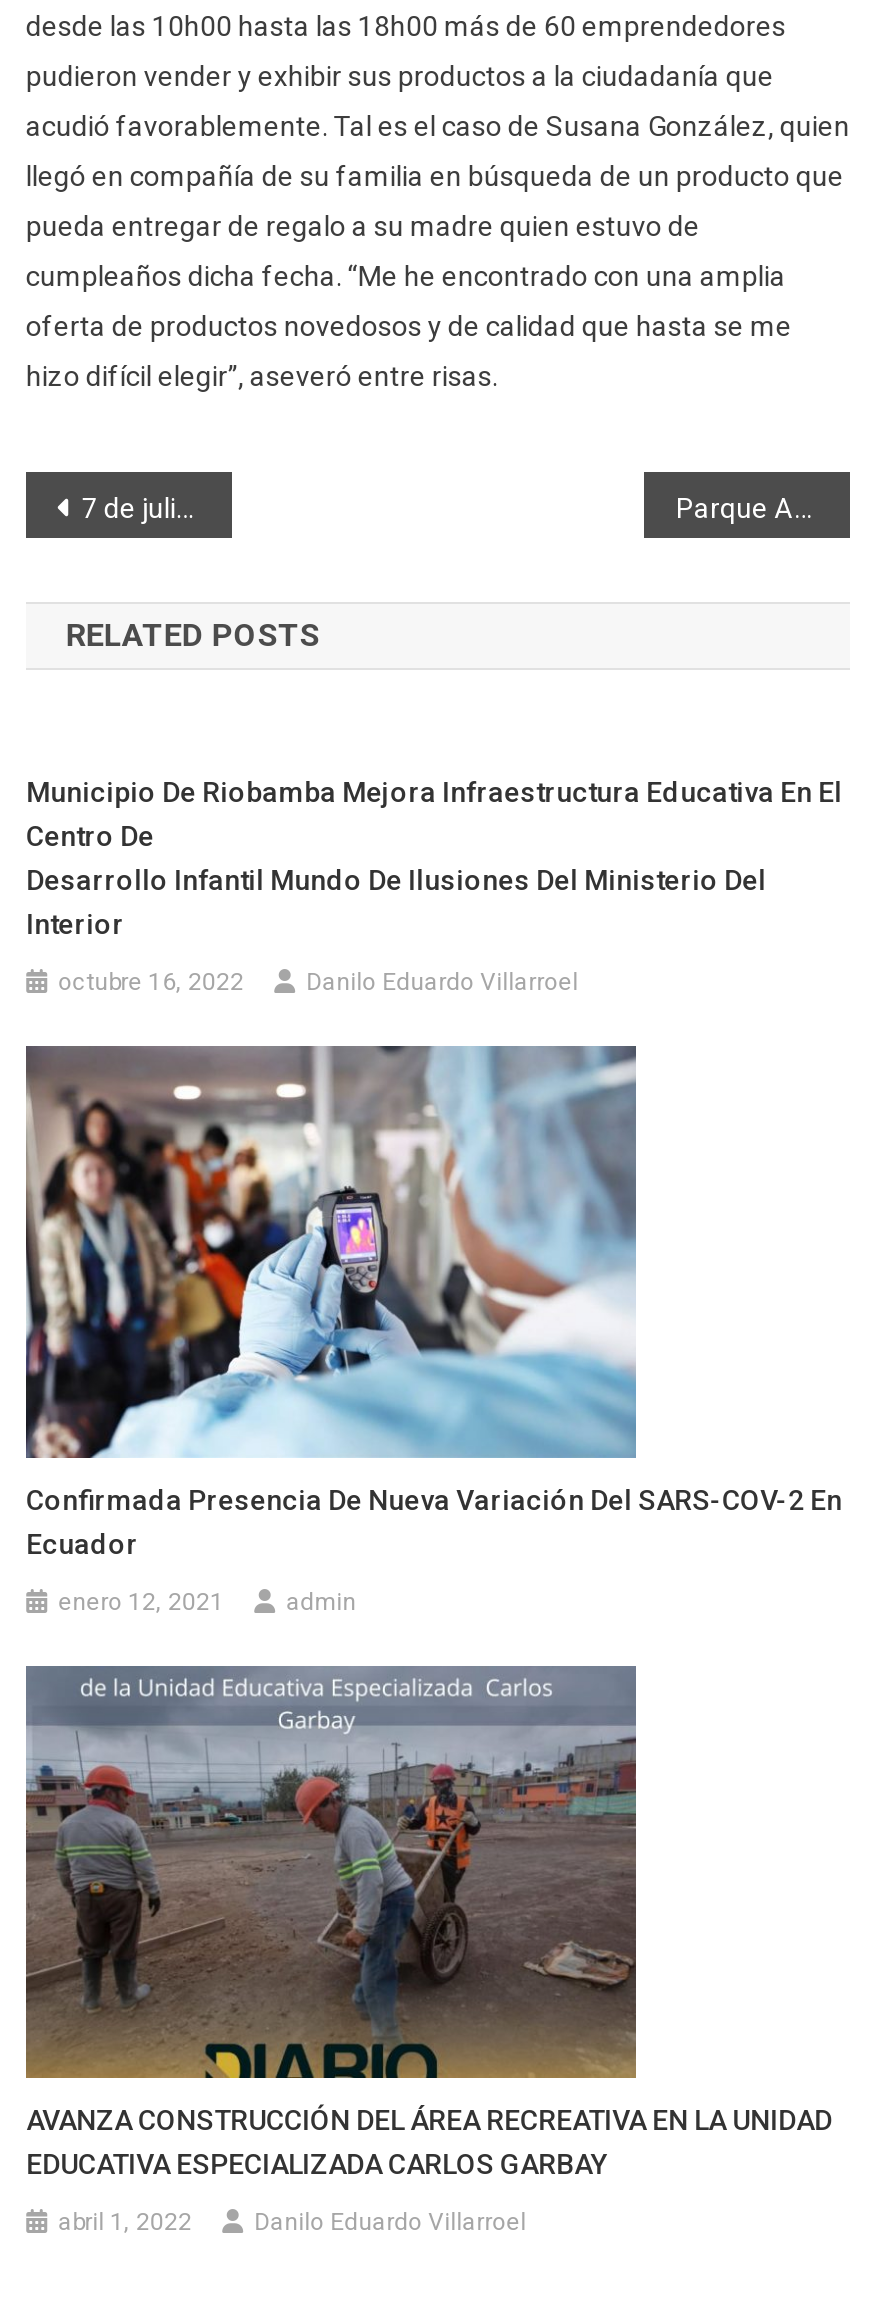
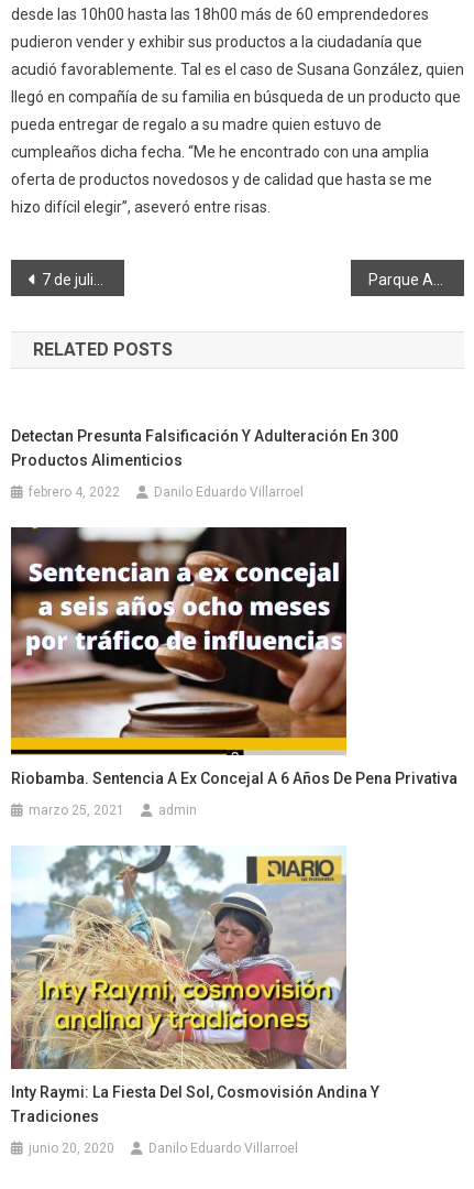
[26,776,842,940] Municipio De Riobamba Mejora Infraestructura Educativa En El | Centro De | Desarrollo Infantil Mundo De Ilusiones Del Ministerio Del | Interior -> [11,427,398,469] Detectan Presunta Falsificación Y Adulteración En 300 | Productos Alimenticios
[58,968,244,996] octubre 16, 2022 -> [29,484,120,500] febrero 4, 2022
[24,1044,842,1559] [image] | Confirmada Presencia De Nueva Variación Del SARS-COV-2 En | Ecuador -> [10,526,458,787] [image] | Riobamba. Sentencia A Ex Concejal A 6 Años De Pena Privativa
[58,1587,224,1615] enero 12, 2021 -> [29,802,124,818] marzo 25, 2021
[24,1664,832,2179] [image] | AVANZA CONSTRUCCIÓN DEL ÁREA RECREATIVA EN LA UNIDAD | EDUCATIVA ESPECIALIZADA CARLOS GARBAY -> [11,846,380,1125] [image] | Inty Raymi: La Fiesta Del Sol, Cosmovisión Andina Y | Tradiciones
[58,2207,192,2235] abril 1, 2022 -> [29,1141,114,1156] junio 20, 2020

